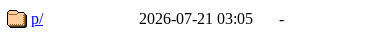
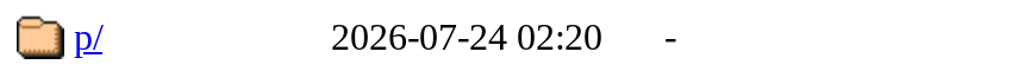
[139,10,253,27] 2026-07-21 03:05 -> [331,16,602,57] 2026-07-24 02:20

